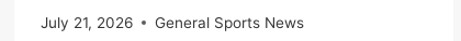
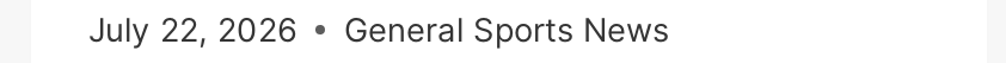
[41,14,304,31] July 21, 2026 General Sports News -> [88,10,669,48] July 22, 2026 General Sports News

